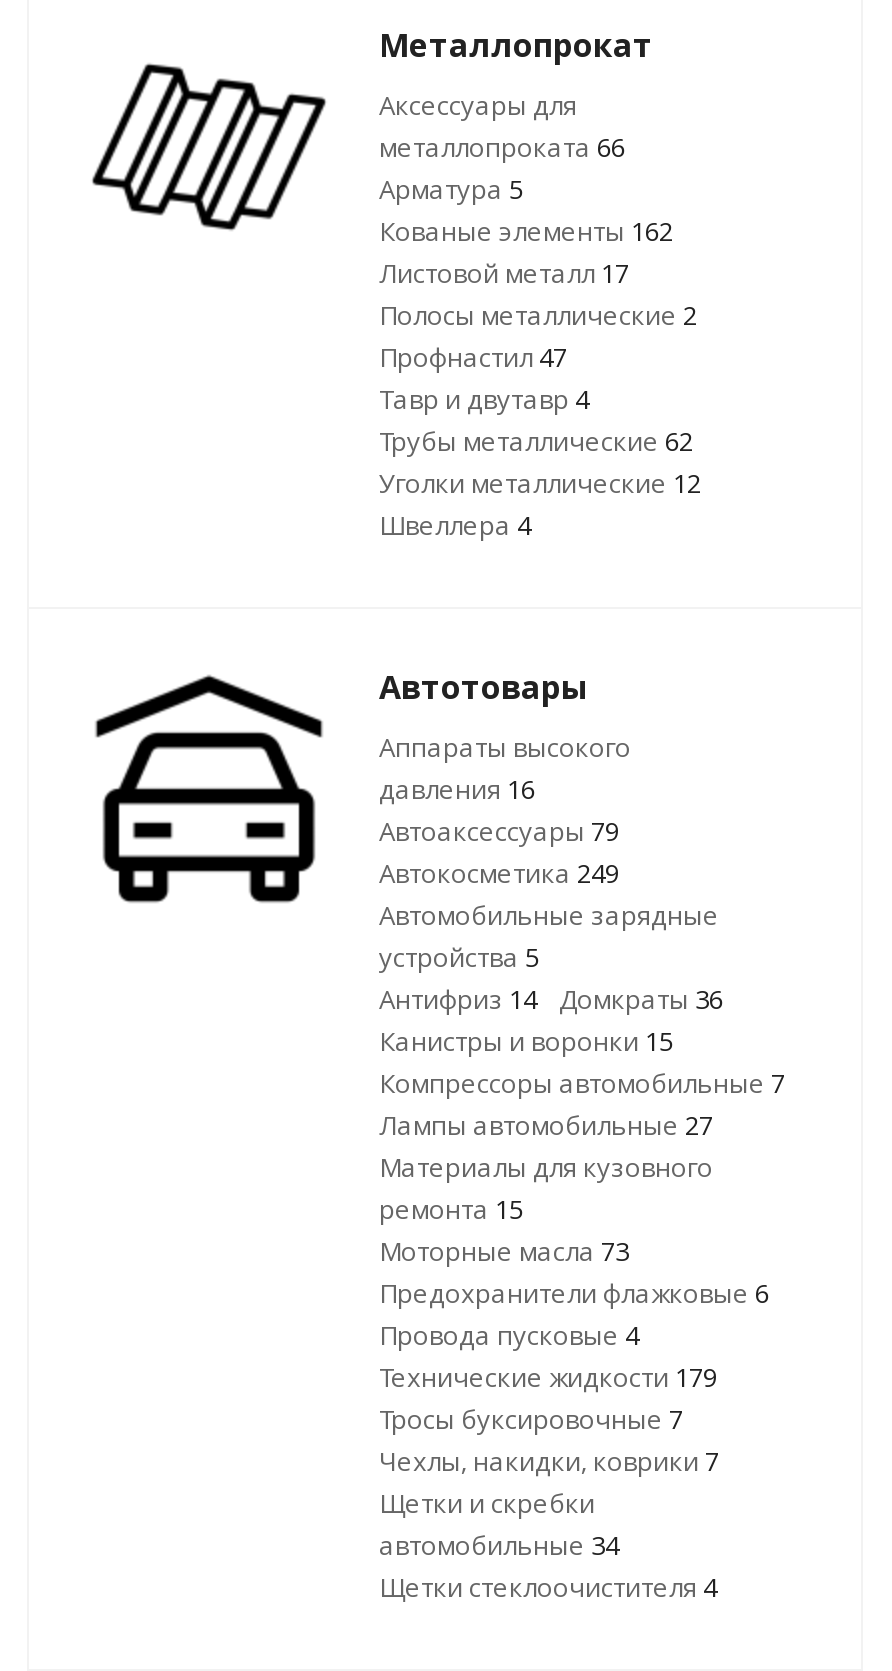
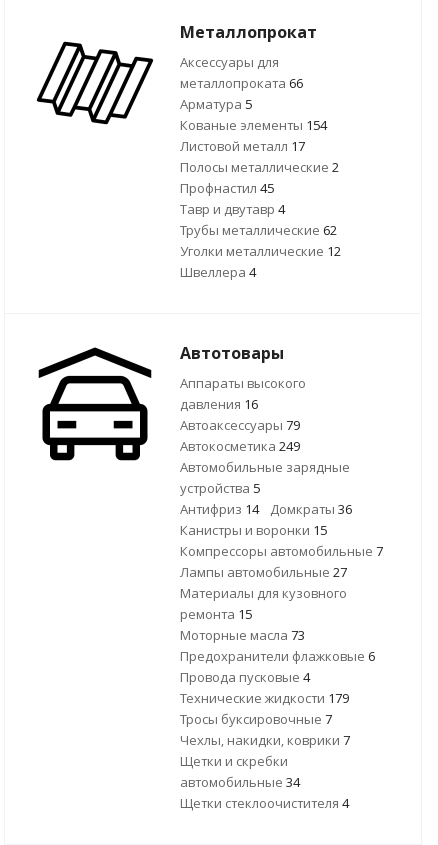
[379,213,673,249] Кованые элементы 162 -> [180,116,327,134] Кованые элементы 154
[379,339,567,375] Профнастил 47 -> [180,179,274,197] Профнастил 45

